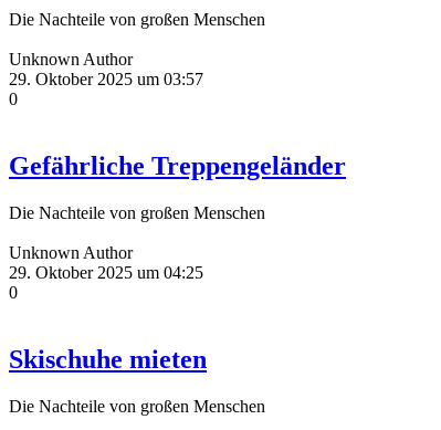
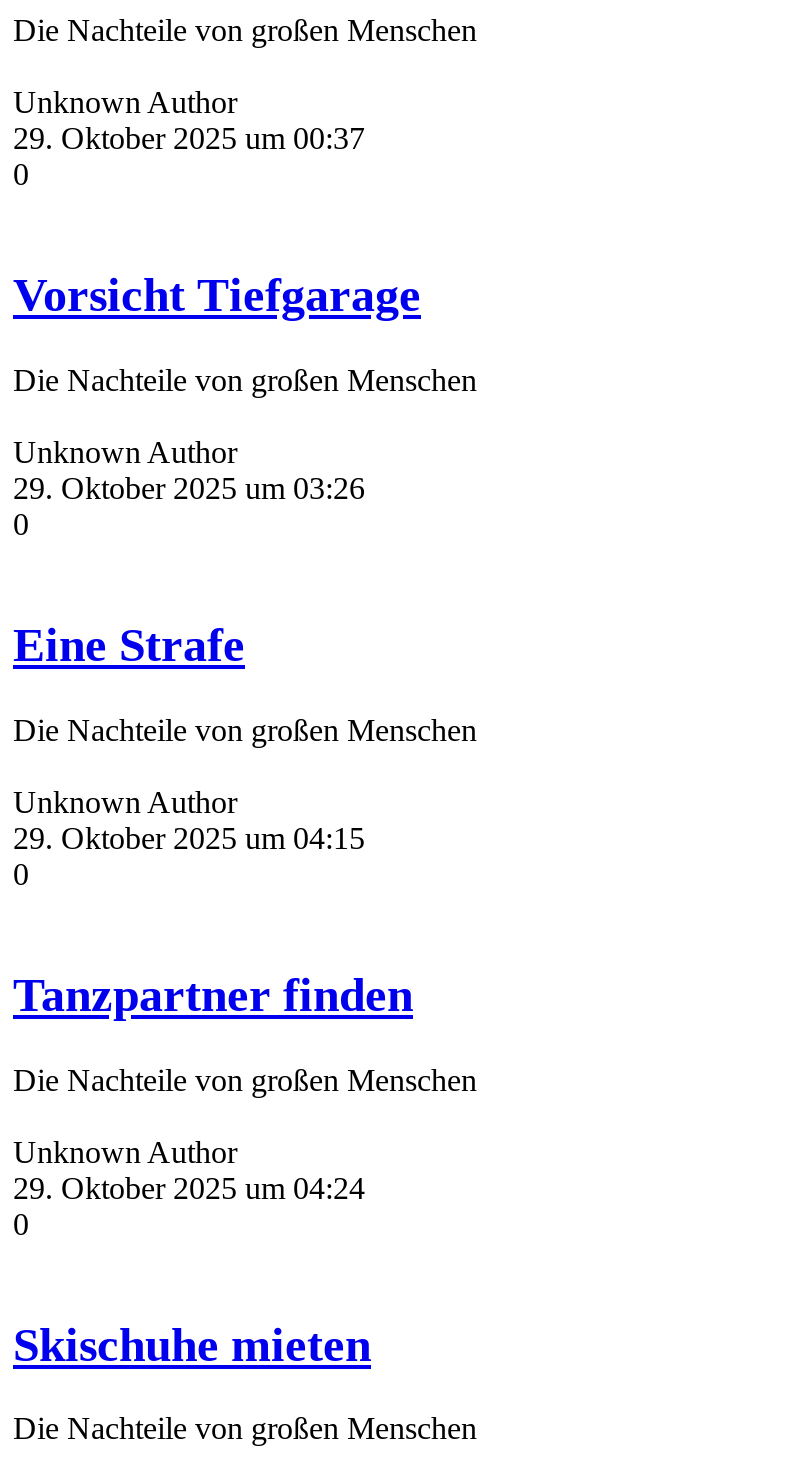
[9,70,203,88] 29. Oktober 2025 um 03:57 -> [13,121,365,155] 29. Oktober 2025 um 00:37
[9,151,346,180] Gefährliche Treppengeländer -> [13,269,421,321] Vorsicht Tiefgarage
[9,263,203,282] 29. Oktober 2025 um 04:25 -> [13,471,477,1204] 29. Oktober 2025 um 03:26 | 0 | Eine Strafe | Die Nachteile von großen Menschen | Unknown Author | 29. Oktober 2025 um 04:15 | 0 | Tanzpartner finden | Die Nachteile von großen Menschen | Unknown Author | 29. Oktober 2025 um 04:24

